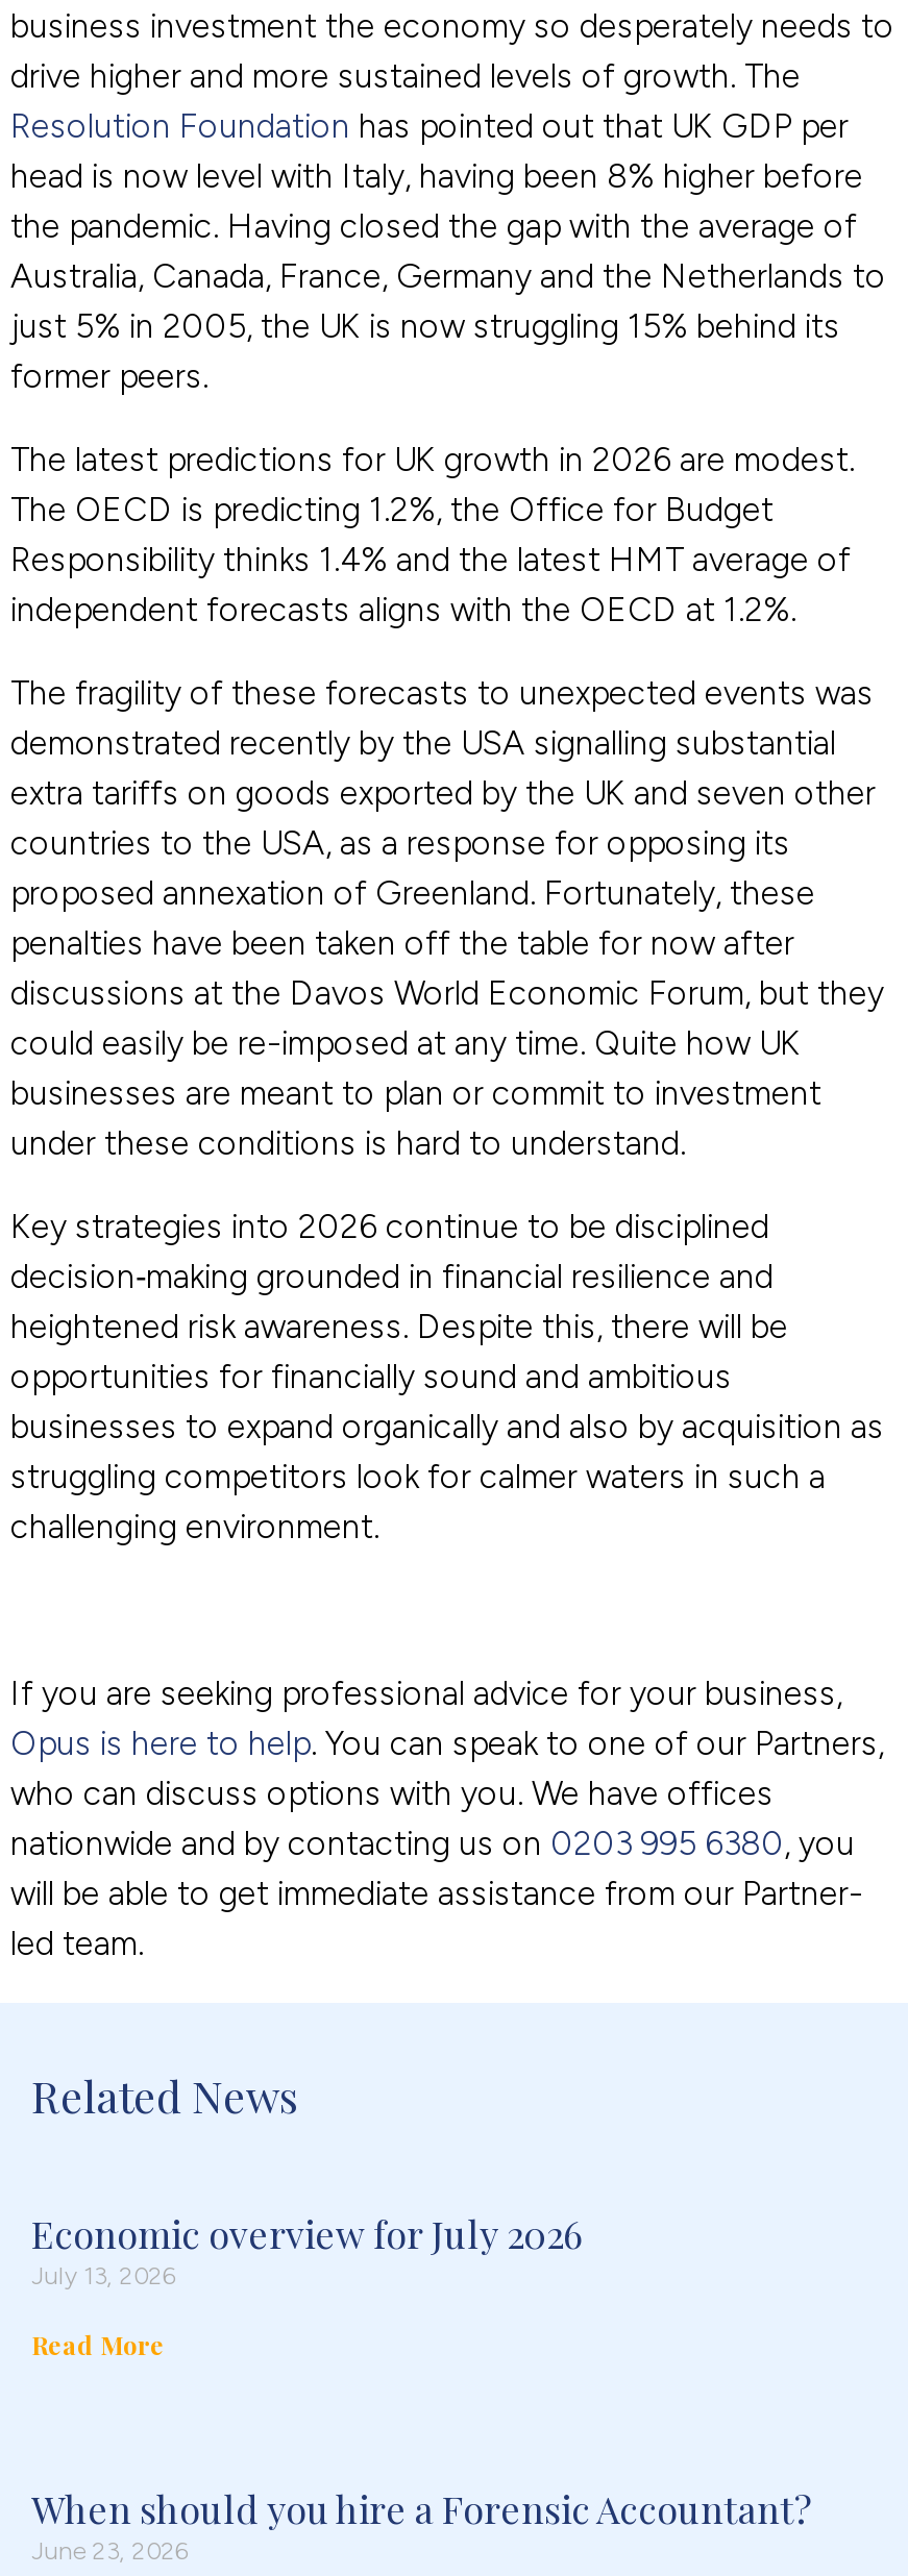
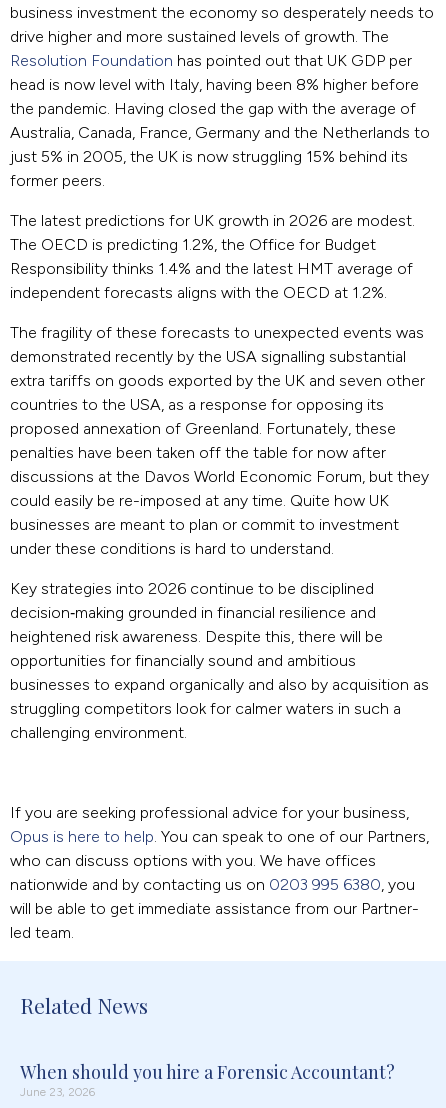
[31,2209,582,2361] Economic overview for July 2026 | July 13, 2026 | Read More -> none

